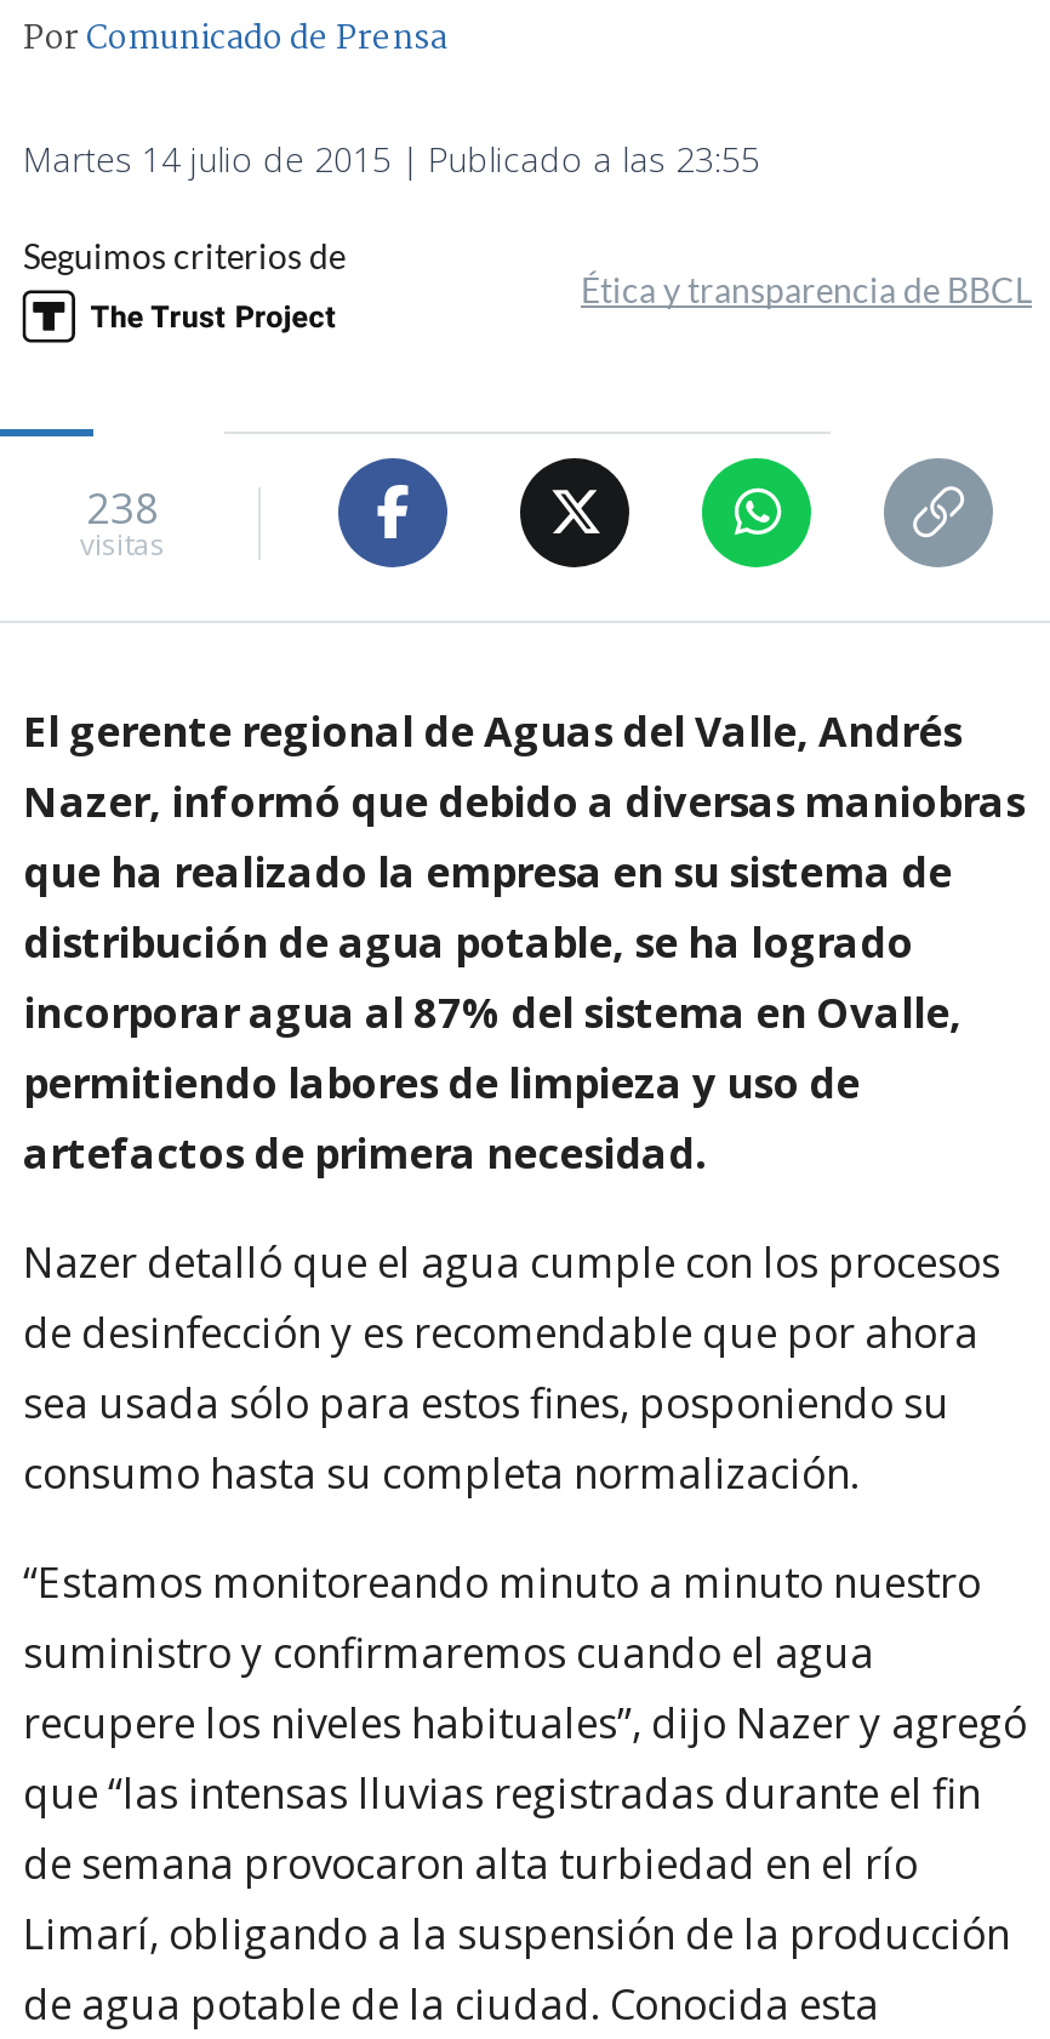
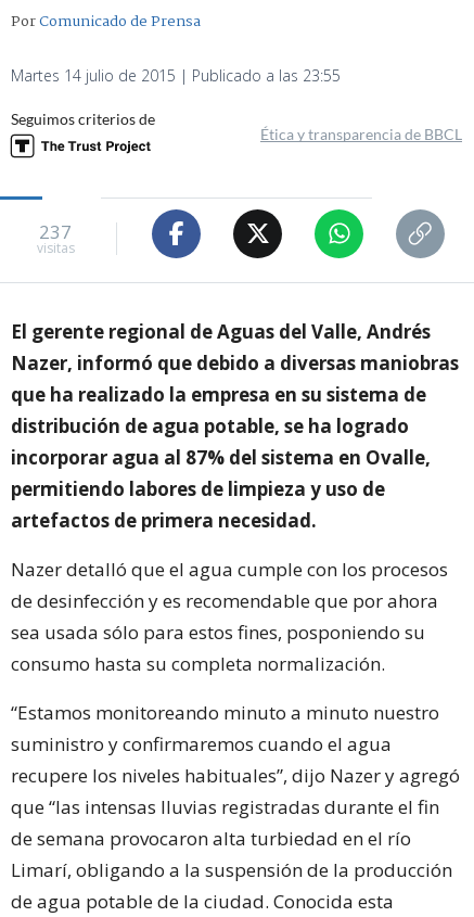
[86,481,159,537] 238 -> [39,220,72,244] 237

